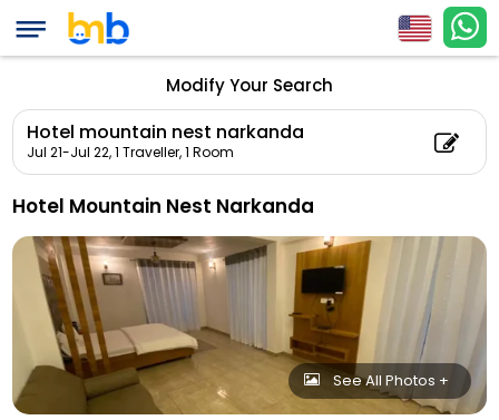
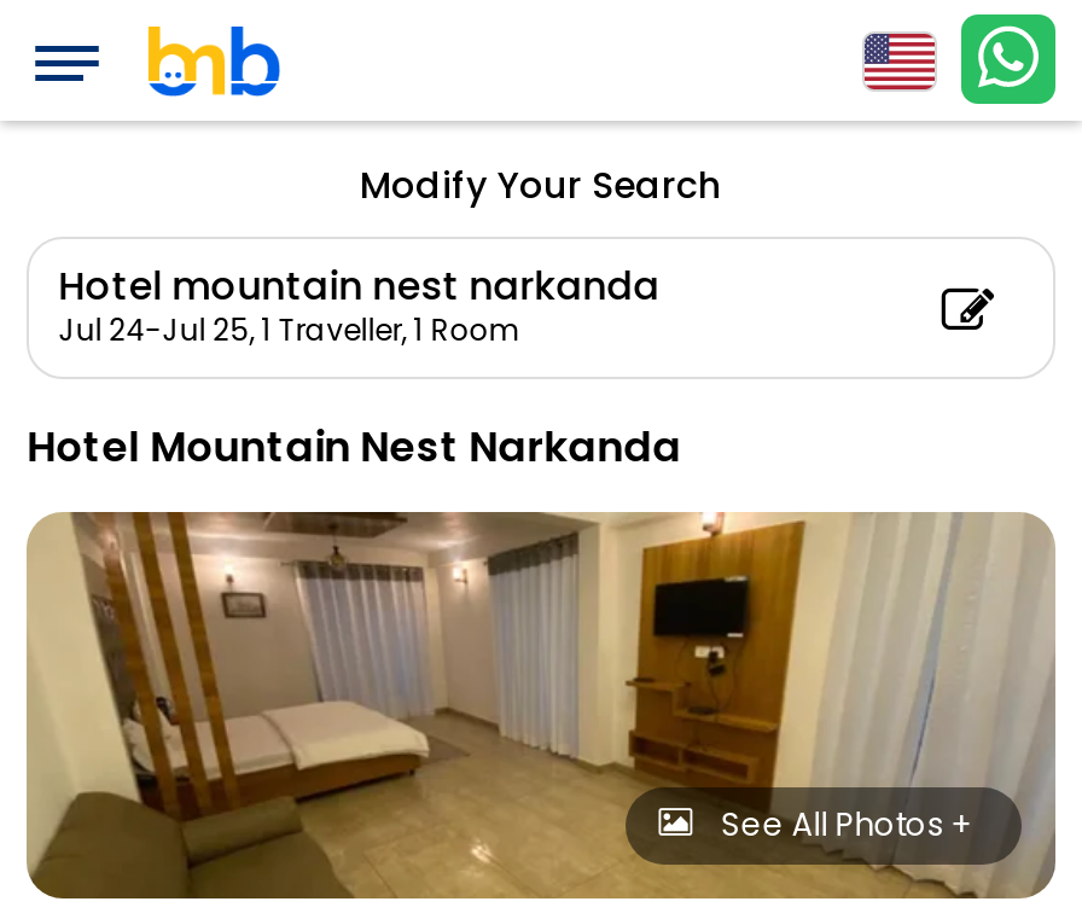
[27,143,234,162] Jul 21-Jul 22, 1 Traveller, 1 Room -> [58,309,520,350] Jul 24-Jul 25, 1 Traveller, 1 Room

